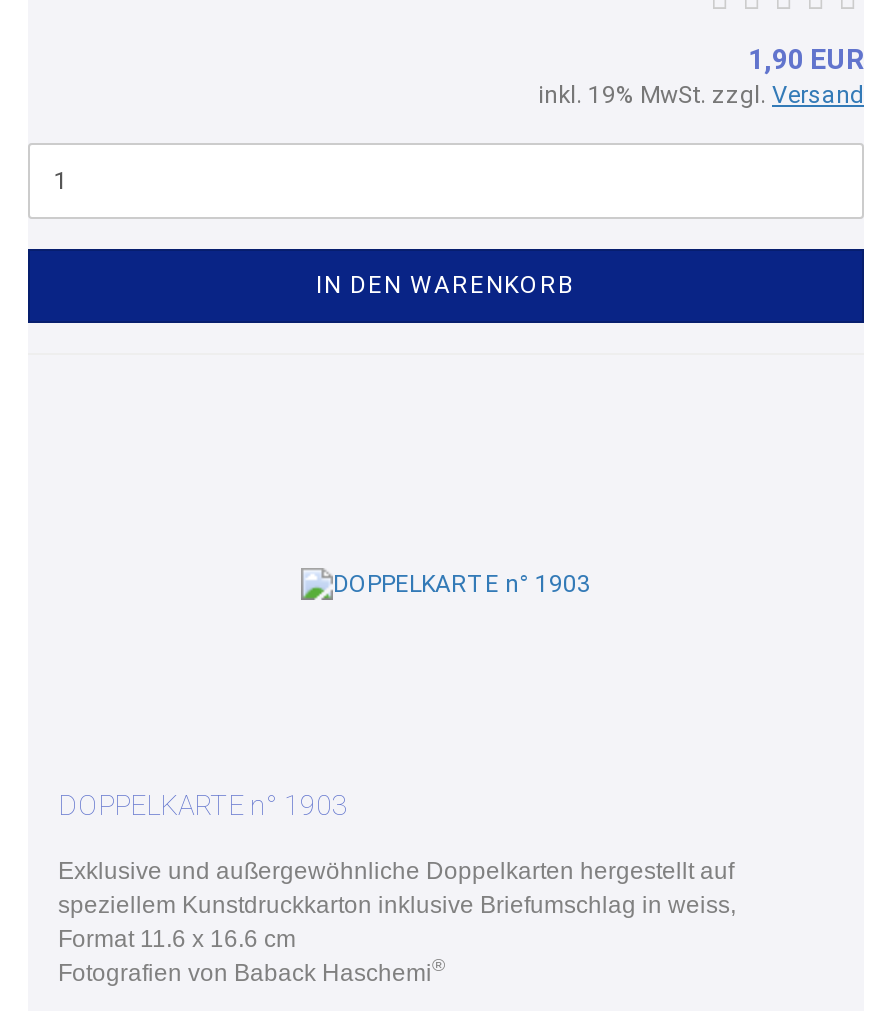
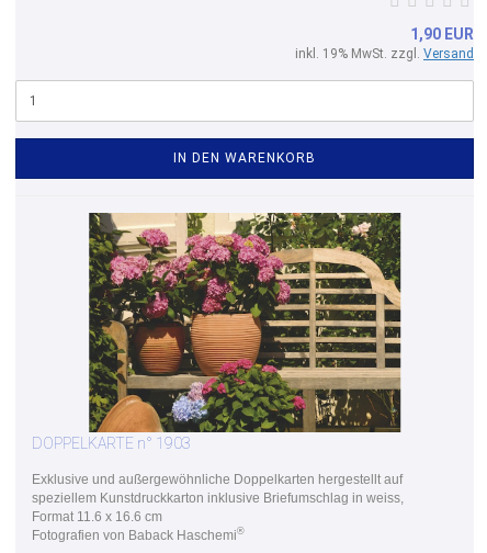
none -> [88,212,401,433] [image]

